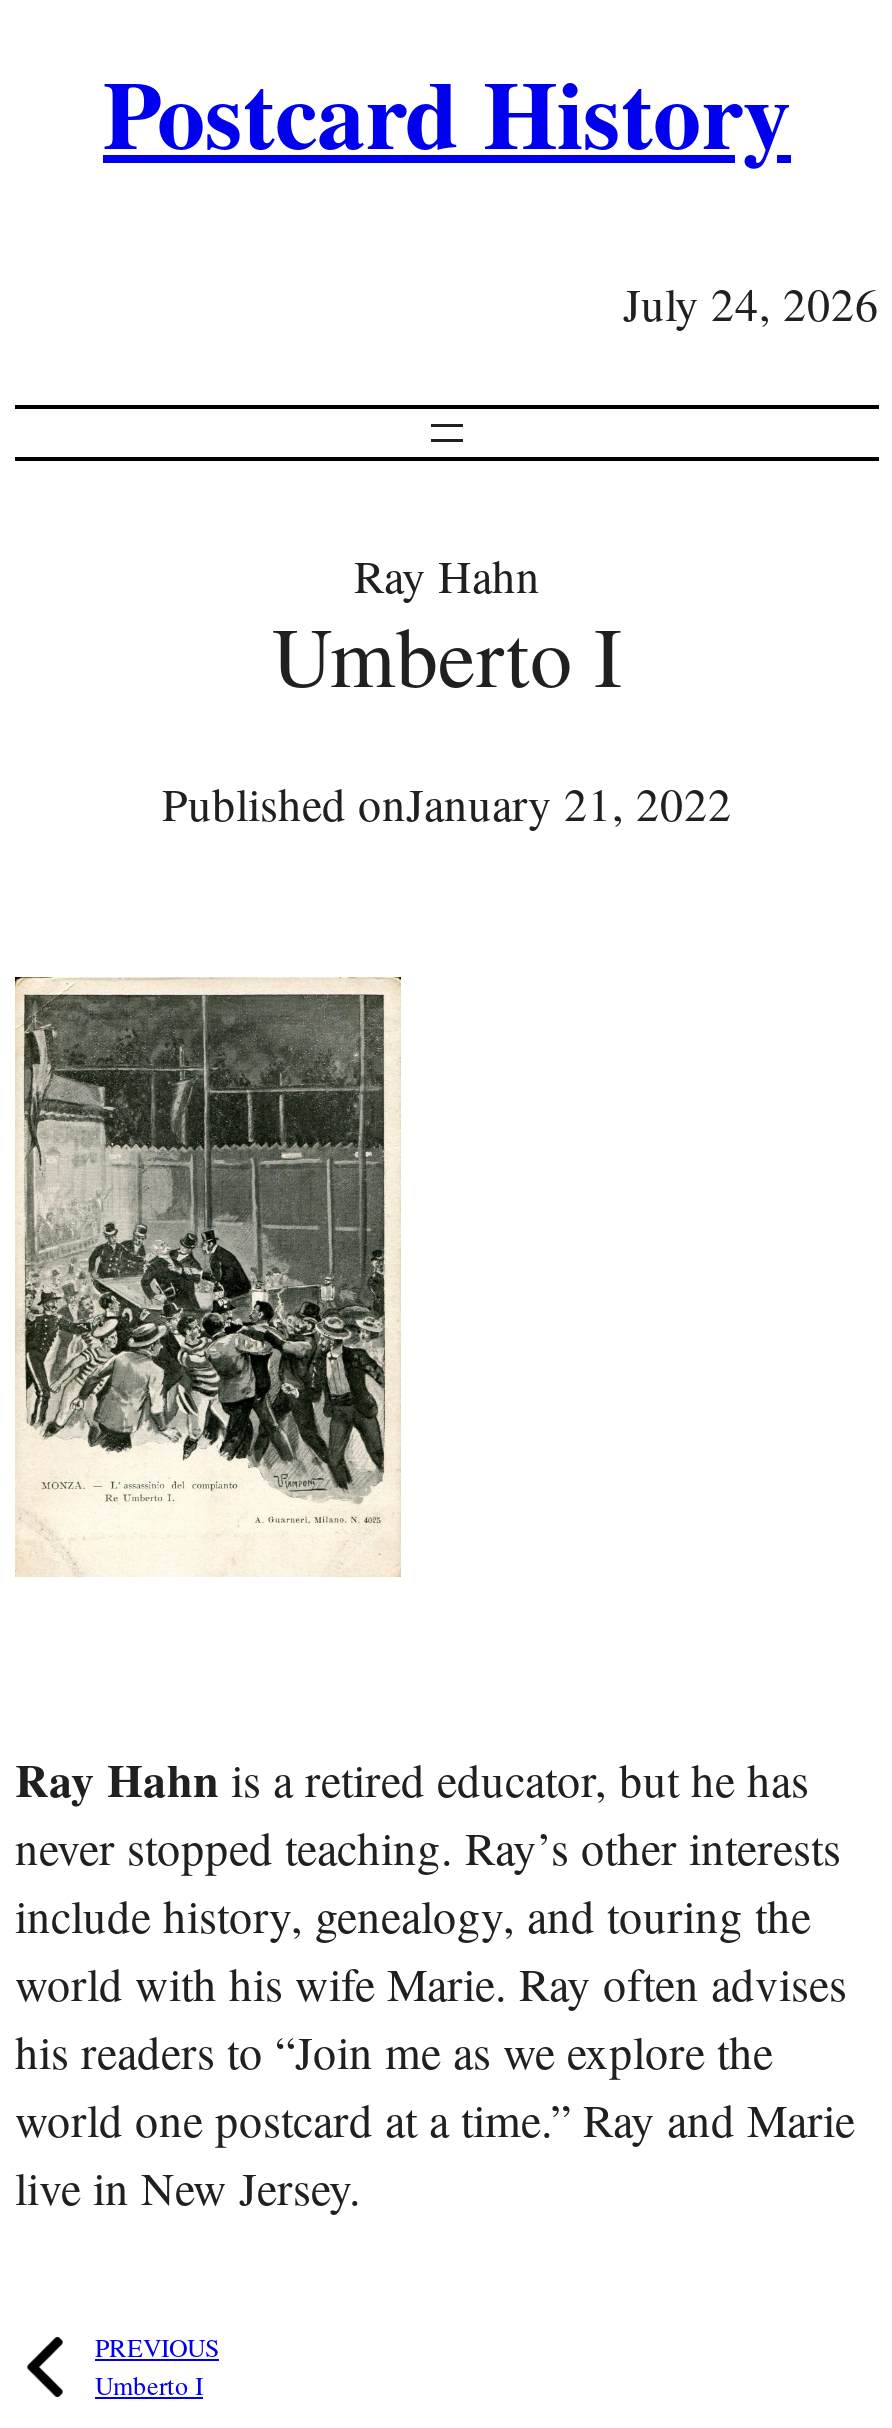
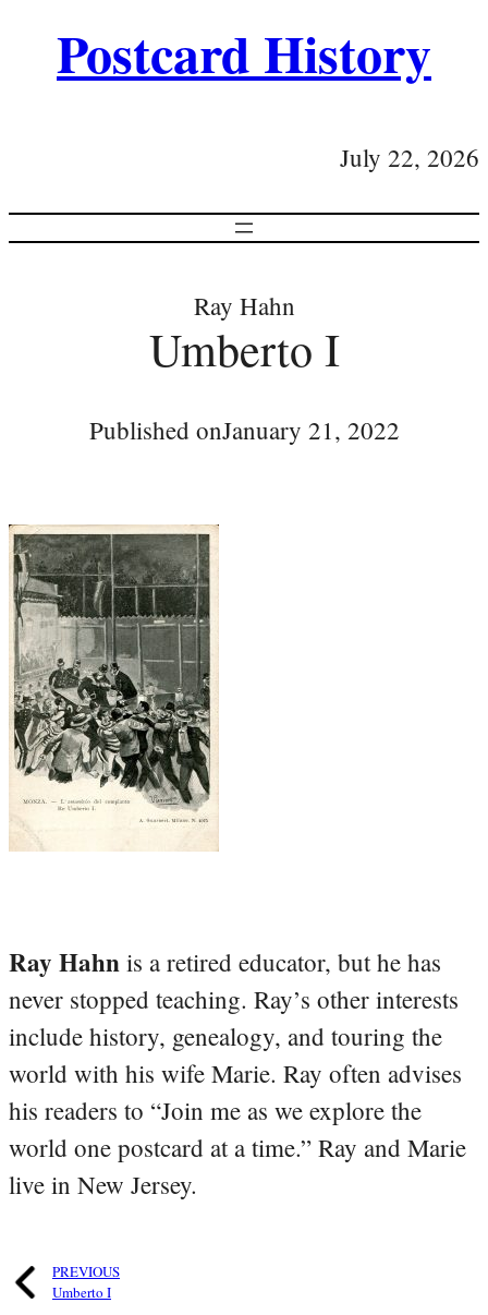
[623,273,879,333] July 24, 2026 -> [340,141,479,173] July 22, 2026

